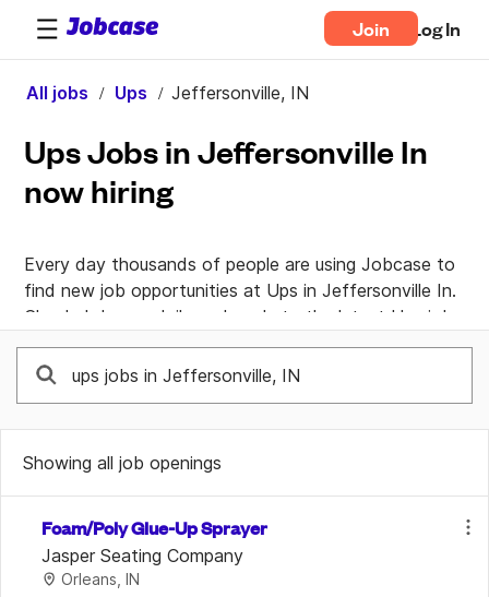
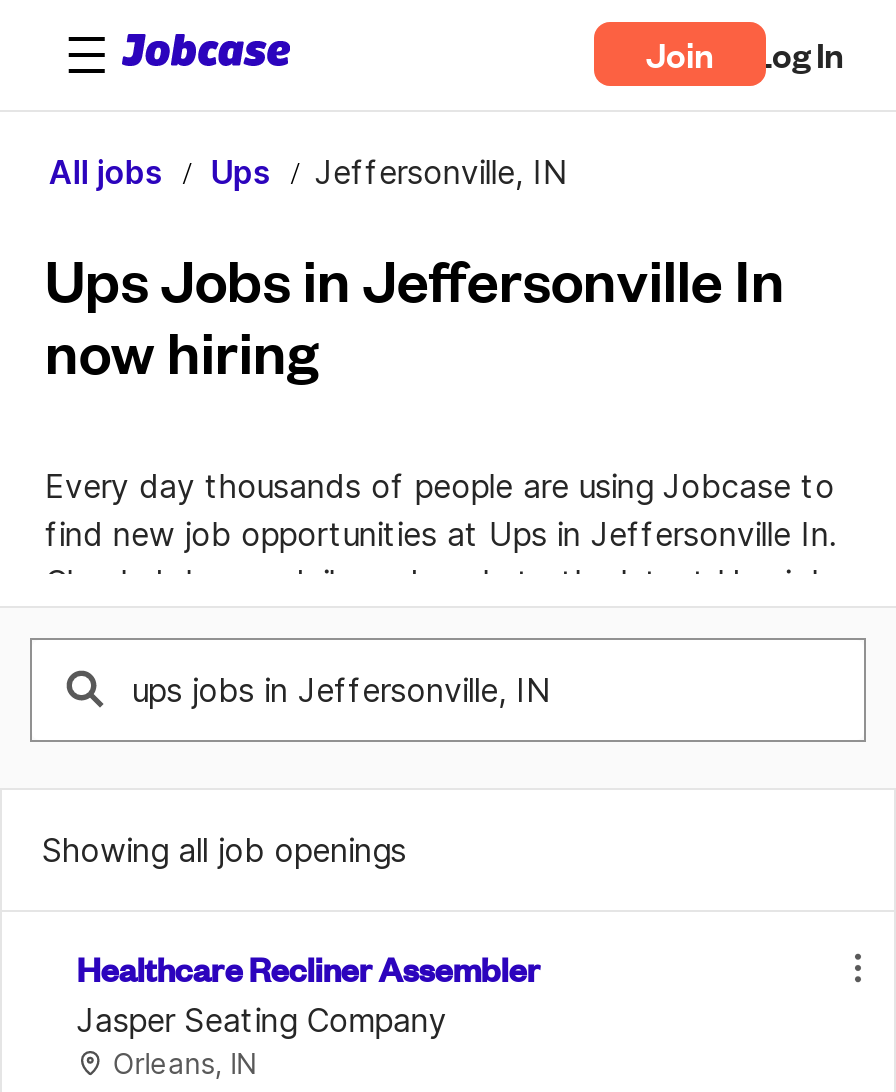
[41,515,267,540] Foam/Poly Glue-Up Sprayer -> [76,946,540,992] Healthcare Recliner Assembler

